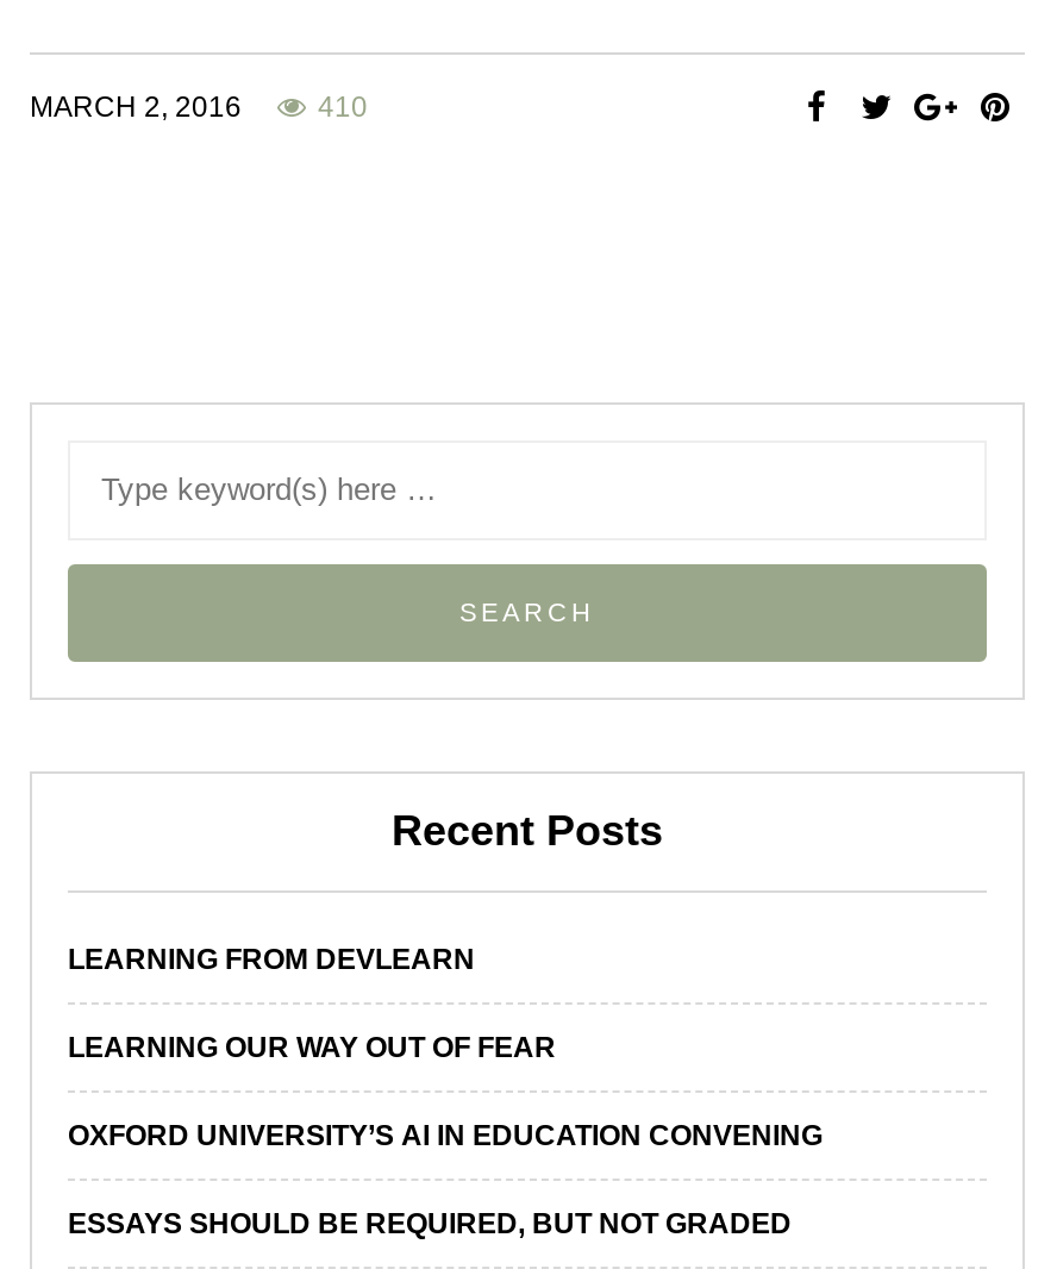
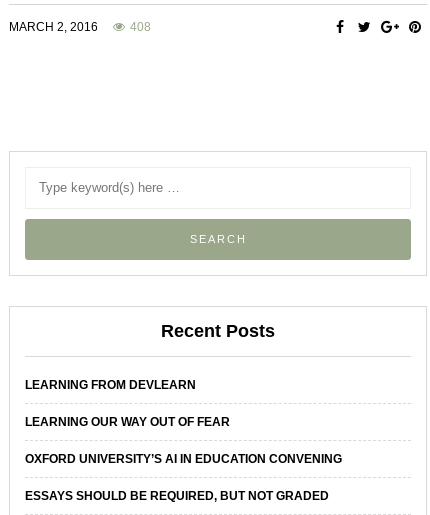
[318,90,368,124] 410 -> [130,20,151,34] 408

